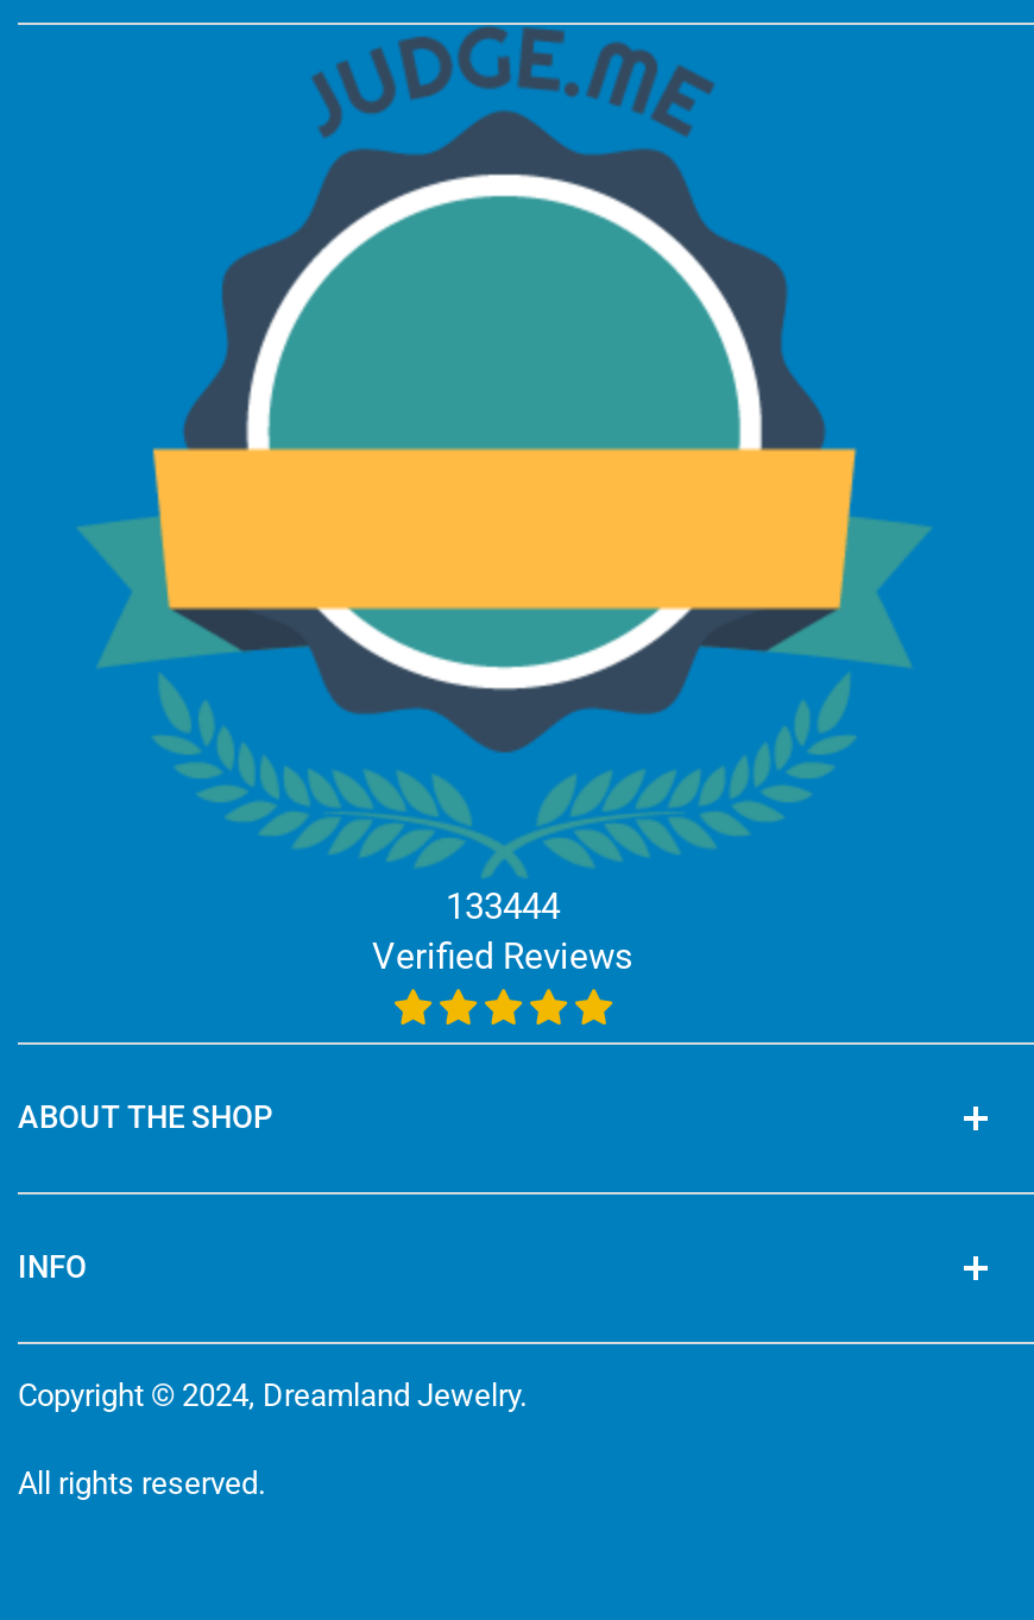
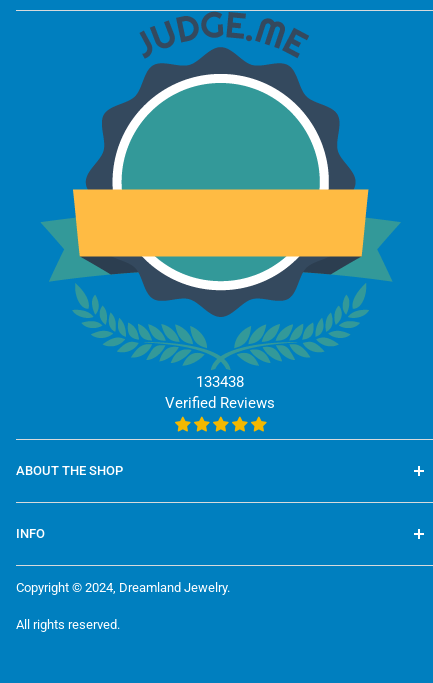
[446,886,560,929] 133444 -> [196,373,244,391] 133438

